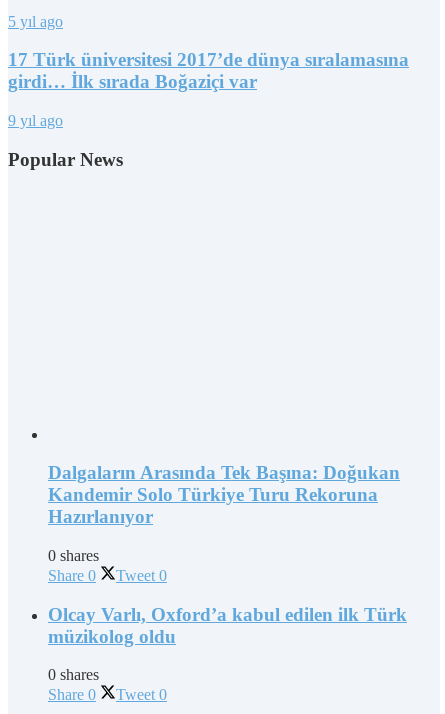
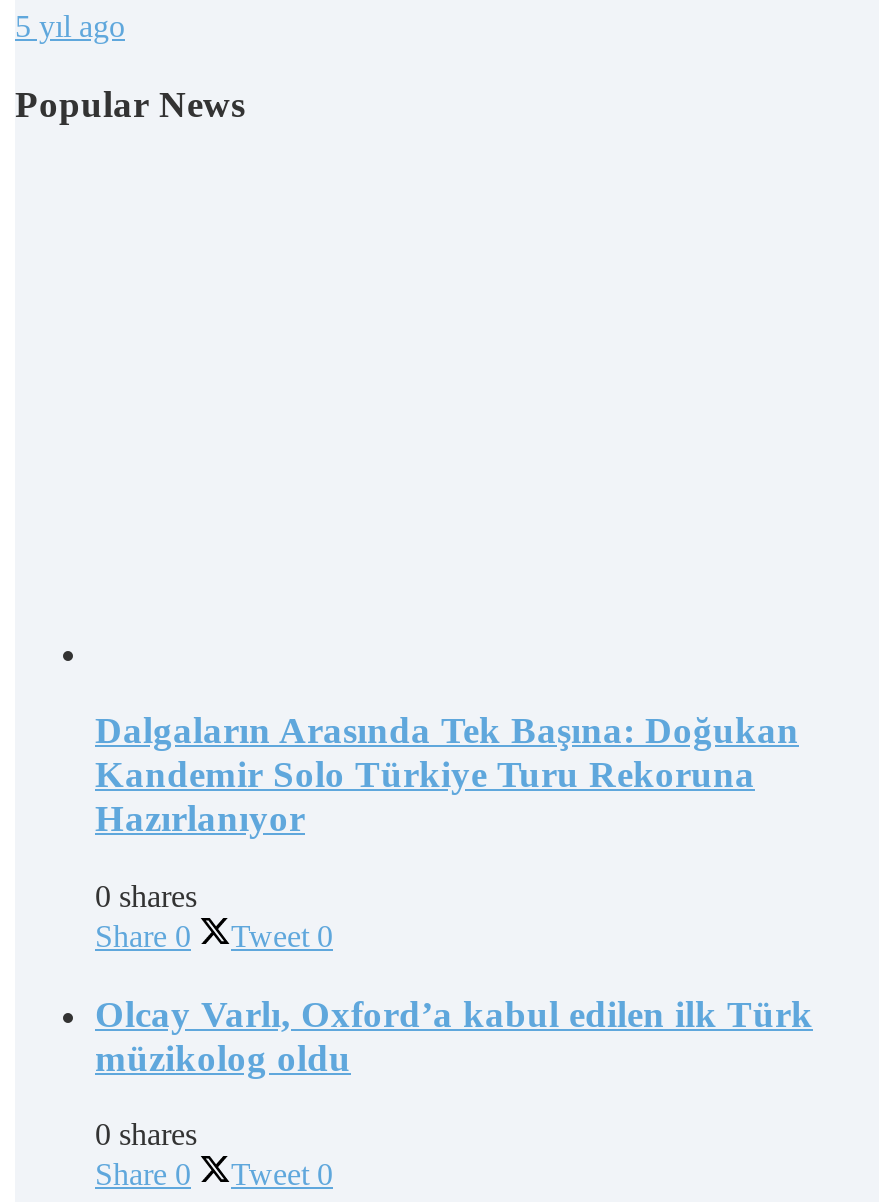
[8,49,409,129] 17 Türk üniversitesi 2017’de dünya sıralamasına | girdi… İlk sırada Boğaziçi var | 9 yıl ago -> none

